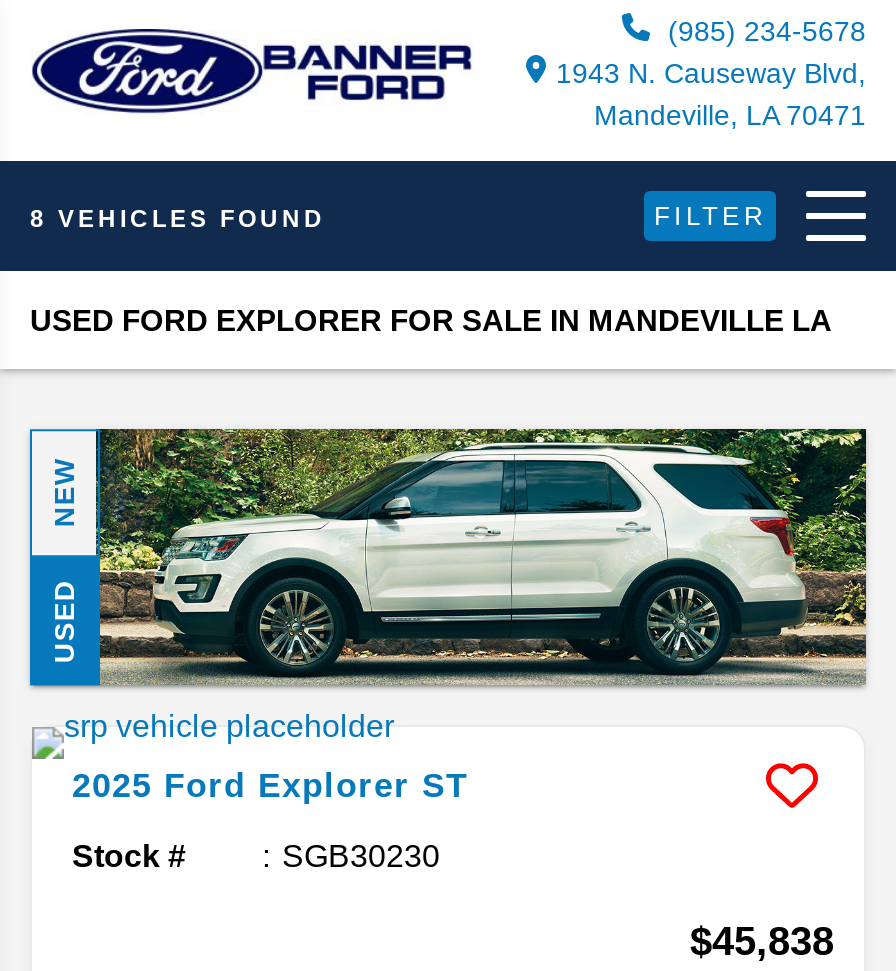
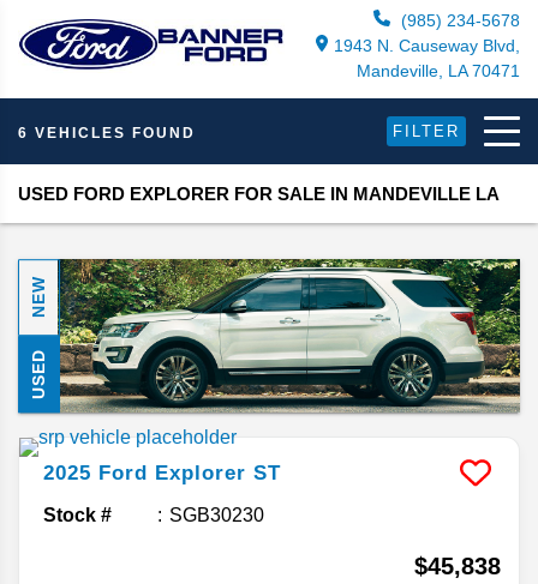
[30,204,326,232] 8 VEHICLES FOUND -> [18,124,196,141] 6 VEHICLES FOUND

